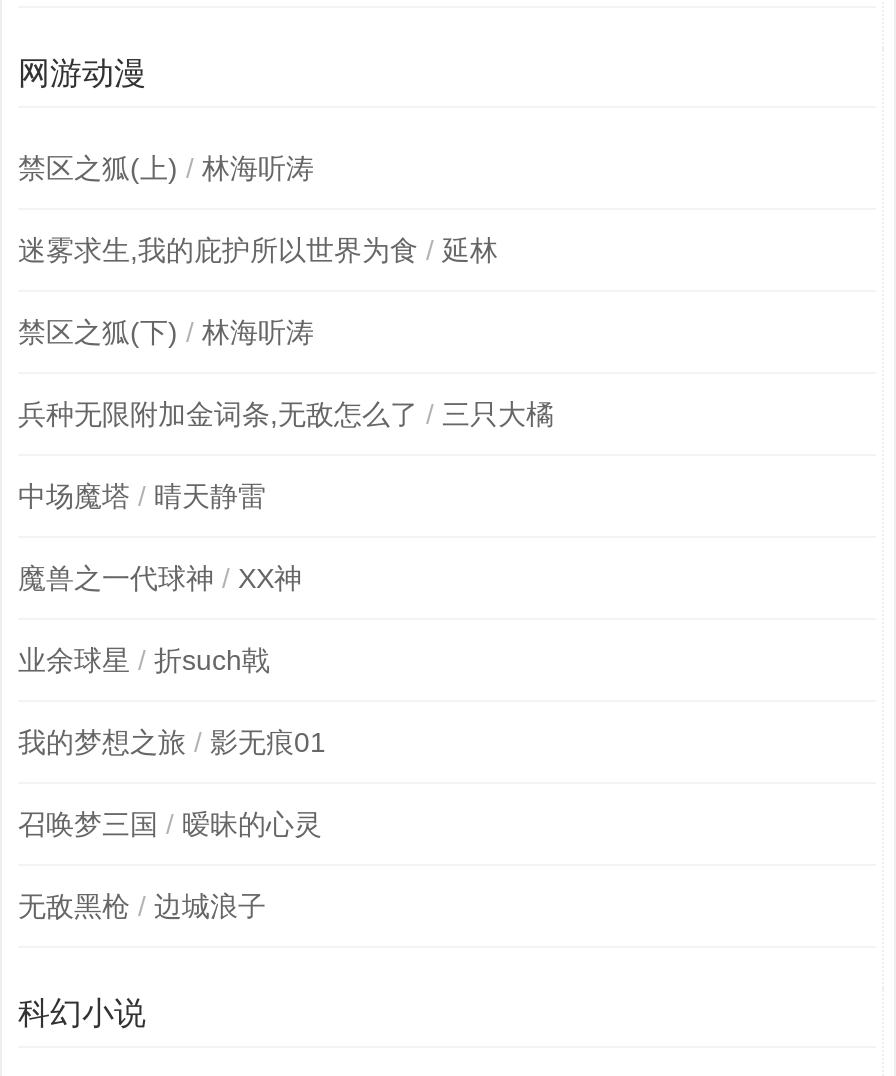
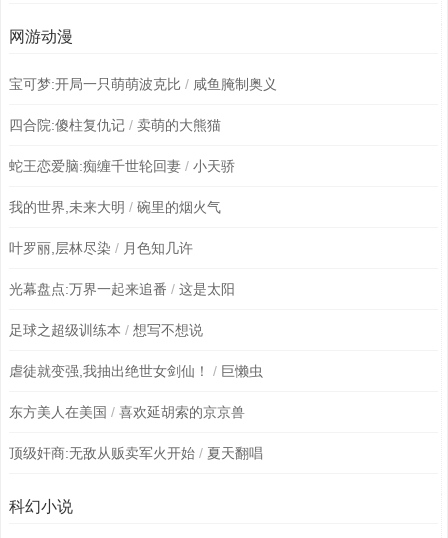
[18,152,314,184] 禁区之狐(上) /林海听涛 -> [9,76,277,92] 宝可梦:开局一只萌萌波克比/咸鱼腌制奥义
[18,234,498,266] 迷雾求生,我的庇护所以世界为食/延林 -> [9,117,221,133] 四合院:傻柱复仇记/卖萌的大熊猫
[18,316,314,348] 禁区之狐(下) /林海听涛 -> [9,158,235,174] 蛇王恋爱脑:痴缠千世轮回妻/小天骄
[18,398,554,430] 兵种无限附加金词条,无敌怎么了/三只大橘 -> [9,199,221,215] 我的世界,未来大明/碗里的烟火气
[18,480,266,512] 中场魔塔/晴天静雷 -> [9,240,193,256] 叶罗丽,层林尽染/月色知几许
[18,562,302,594] 魔兽之一代球神/ XX神 -> [9,281,235,297] 光幕盘点:万界一起来追番/这是太阳
[18,644,270,676] 业余球星/折such戟 -> [9,322,203,338] 足球之超级训练本/想写不想说
[18,726,326,758] 我的梦想之旅/影无痕01 -> [9,363,263,379] 虐徒就变强,我抽出绝世女剑仙！/巨懒虫
[18,808,322,840] 召唤梦三国/暧昧的心灵 -> [9,404,245,420] 东方美人在美国/喜欢延胡索的京京兽
[18,890,266,922] 无敌黑枪/边城浪子 -> [9,445,263,461] 顶级奸商:无敌从贩卖军火开始/夏天翻唱

